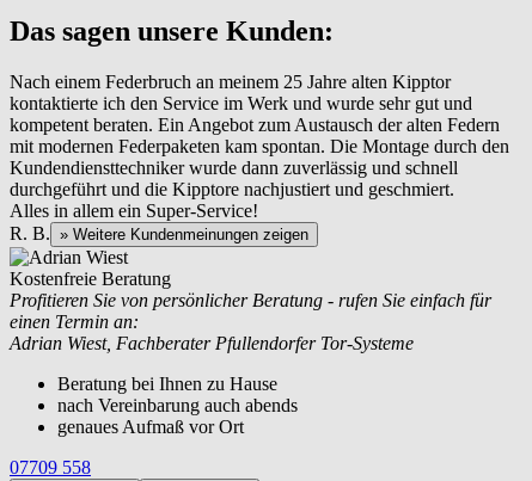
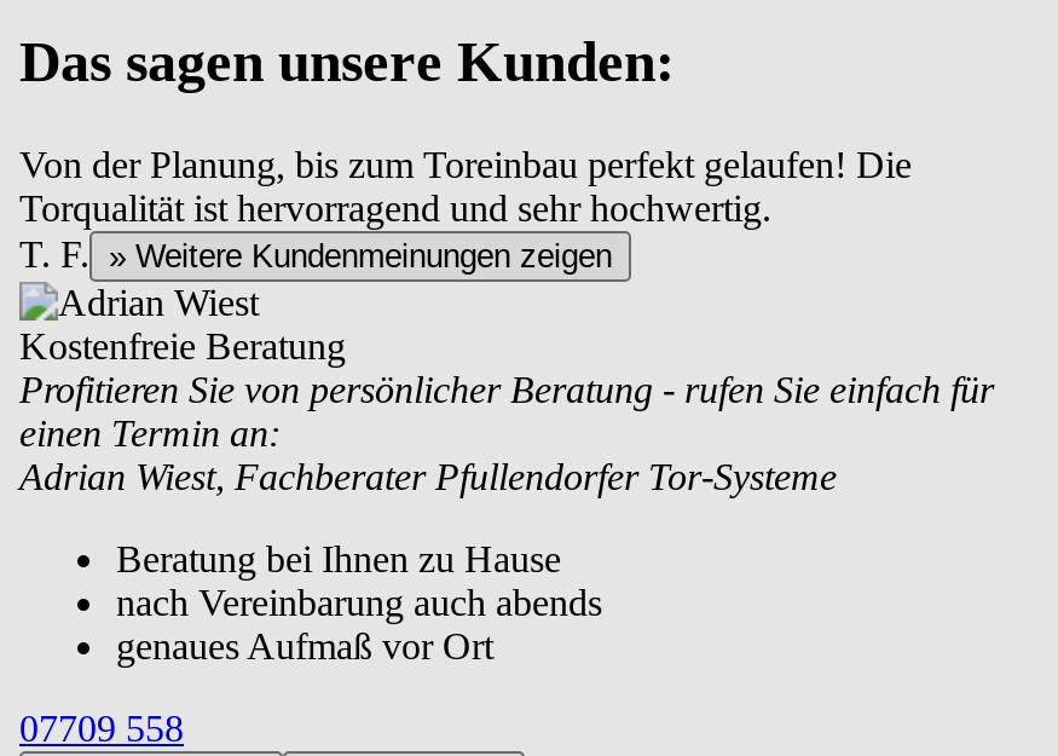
[10,72,509,244] Nach einem Federbruch an meinem 25 Jahre alten Kipptor | kontaktierte ich den Service im Werk und wurde sehr gut und | kompetent beraten. Ein Angebot zum Austausch der alten Federn | mit modernen Federpaketen kam spontan. Die Montage durch den | Kundendiensttechniker wurde dann zuverlässig und schnell | durchgeführt und die Kipptore nachjustiert und geschmiert. | Alles in allem ein Super-Service! | R. B. » Weitere Kundenmeinungen zeigen -> [19,144,912,275] Von der Planung, bis zum Toreinbau perfekt gelaufen! Die | Torqualität ist hervorragend und sehr hochwertig. | T. F. » Weitere Kundenmeinungen zeigen

